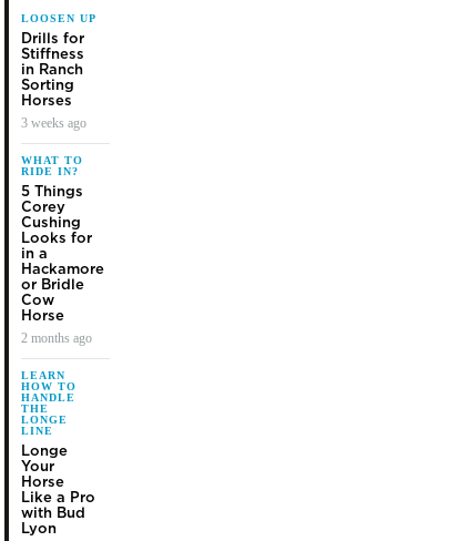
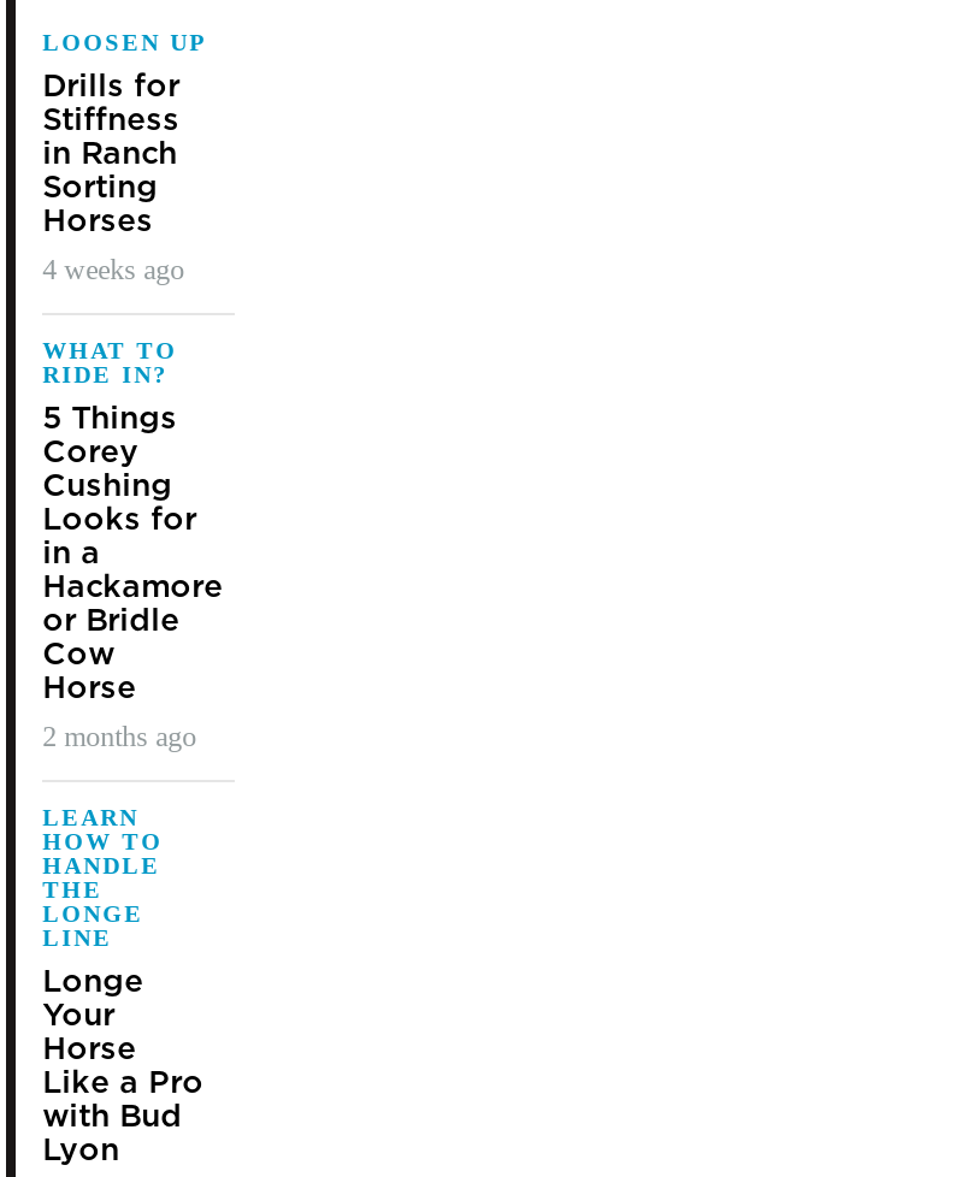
[21,115,87,131] 3 weeks ago -> [42,253,184,286] 4 weeks ago

